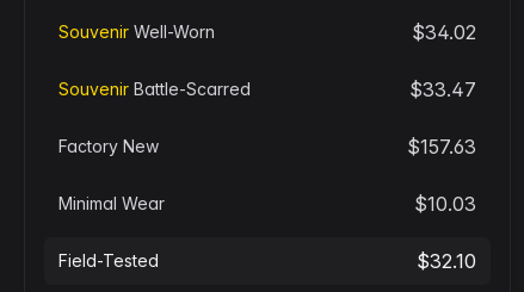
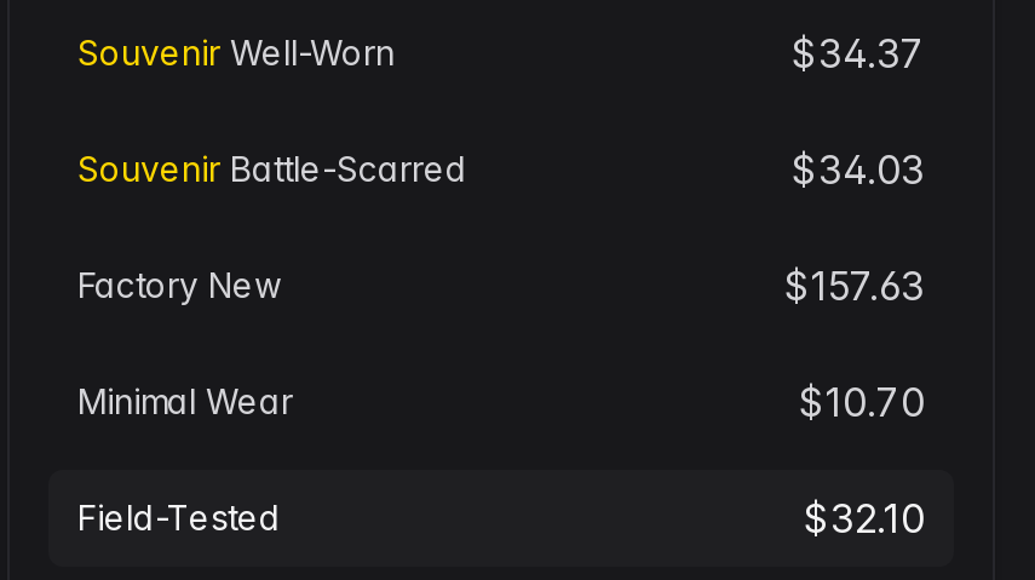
[412,20,476,44] $34.02 -> [792,28,925,76] $34.37
[409,77,476,101] $33.47 -> [792,144,925,193] $34.03
[414,191,476,215] $10.03 -> [799,377,925,425] $10.70

